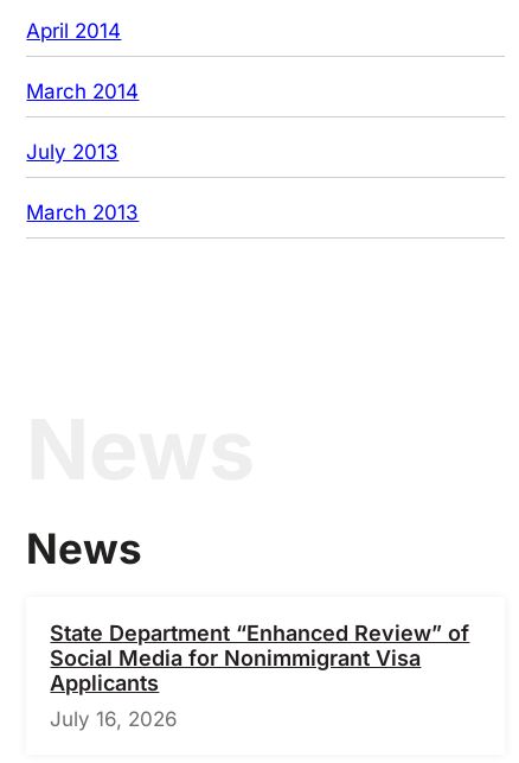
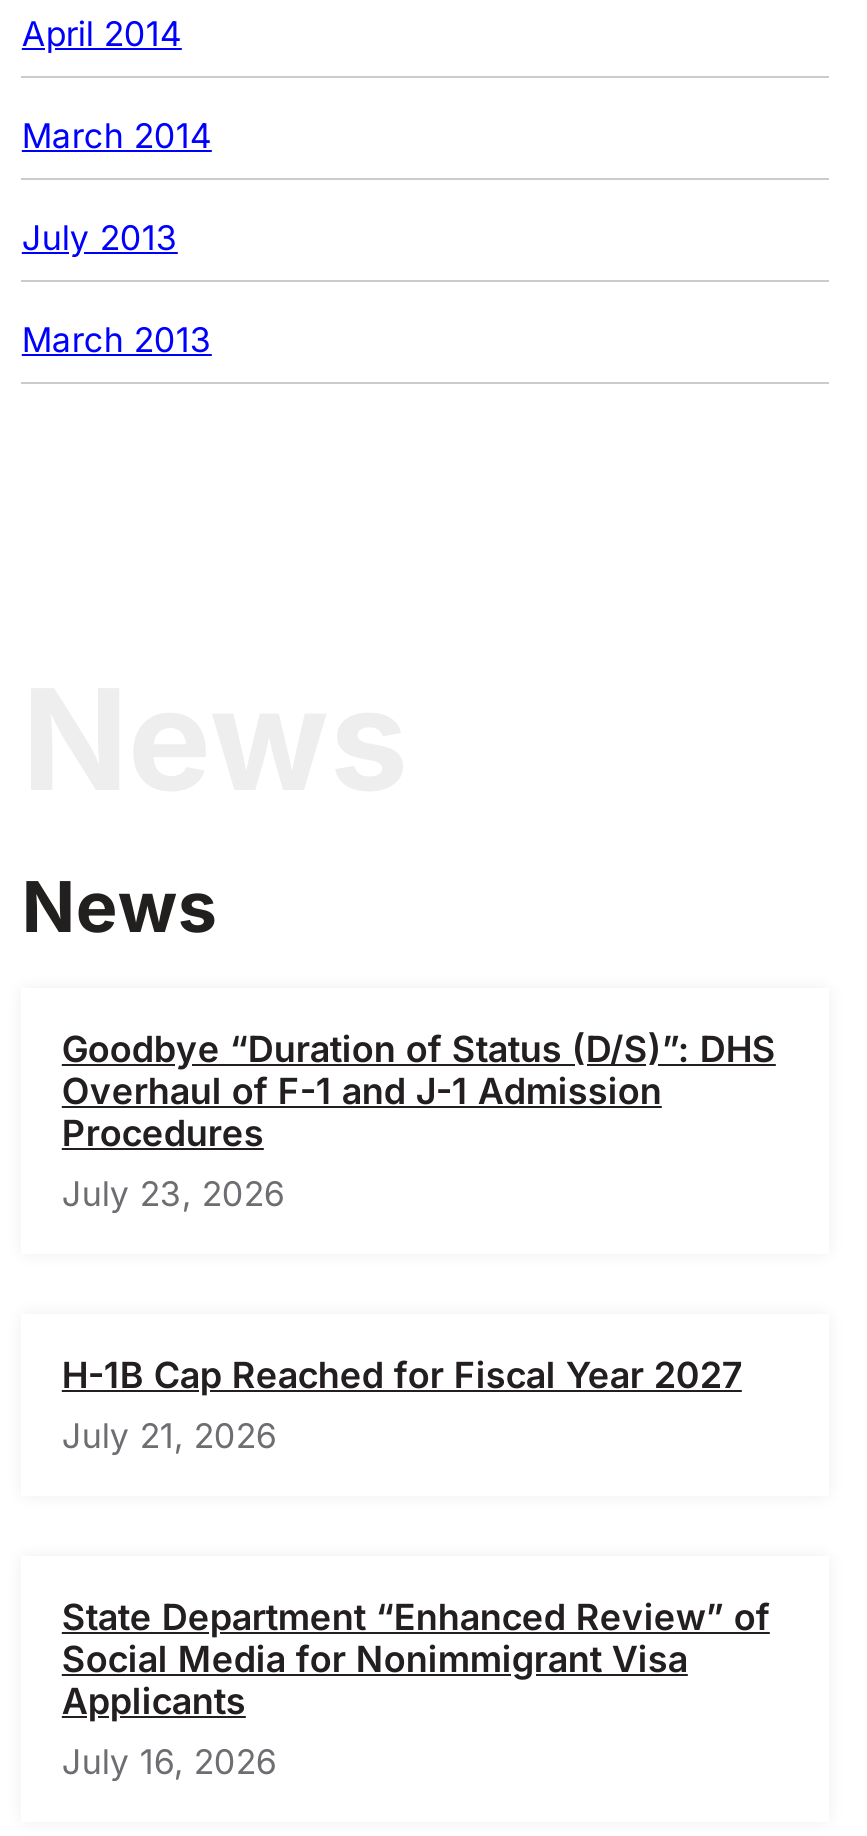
none -> [62,1028,776,1214] Goodbye “Duration of Status (D/S)”: DHS | Overhaul of F-1 and J-1 Admission | Procedures | July 23, 2026
none -> [62,1354,742,1456] H-1B Cap Reached for Fiscal Year 2027 | July 21, 2026

